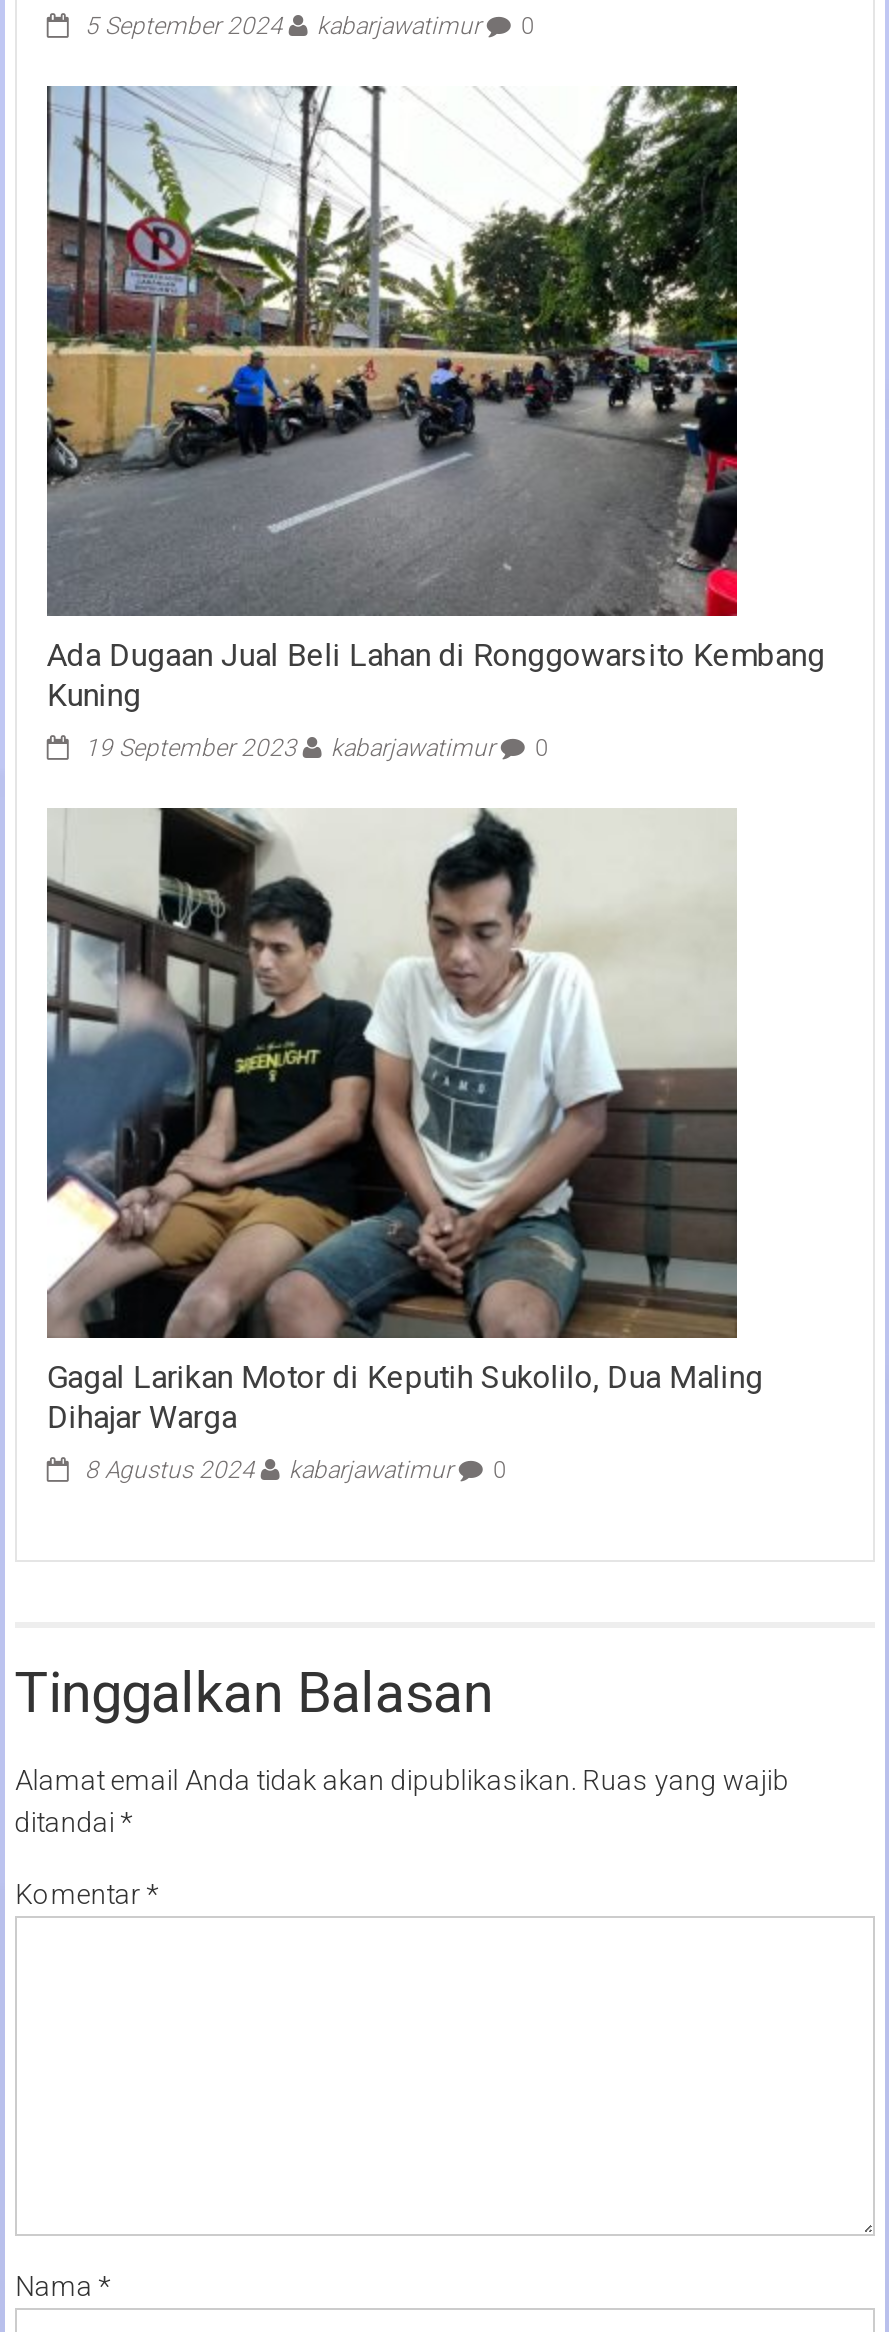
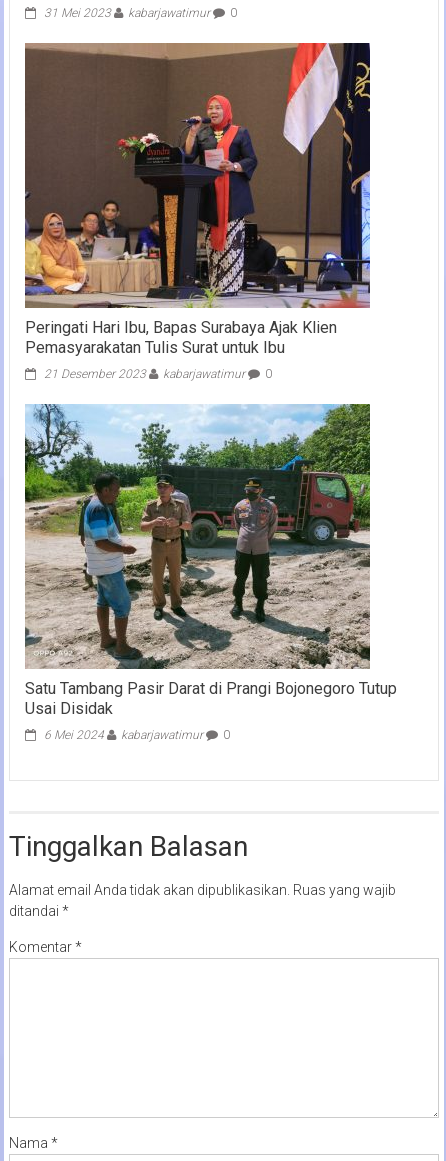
[85,12,535,40] 5 September 2024 kabarjawatimur 0 -> [44,6,237,20] 31 Mei 2023 kabarjawatimur 0
[45,84,825,714] [image] | Ada Dugaan Jual Beli Lahan di Ronggowarsito Kembang | Kuning -> [24,42,371,357] [image] | Peringati Hari Ibu, Bapas Surabaya Ajak Klien | Pemasyarakatan Tulis Surat untuk Ibu
[85,734,549,762] 19 September 2023 kabarjawatimur 0 -> [44,367,272,381] 21 Desember 2023 kabarjawatimur 0
[45,806,763,1436] [image] | Gagal Larikan Motor di Keputih Sukolilo, Dua Maling | Dihajar Warga -> [24,403,397,718] [image] | Satu Tambang Pasir Darat di Prangi Bojonegoro Tutup | Usai Disidak
[85,1456,507,1484] 8 Agustus 2024 kabarjawatimur 0 -> [44,728,230,742] 6 Mei 2024 kabarjawatimur 0

